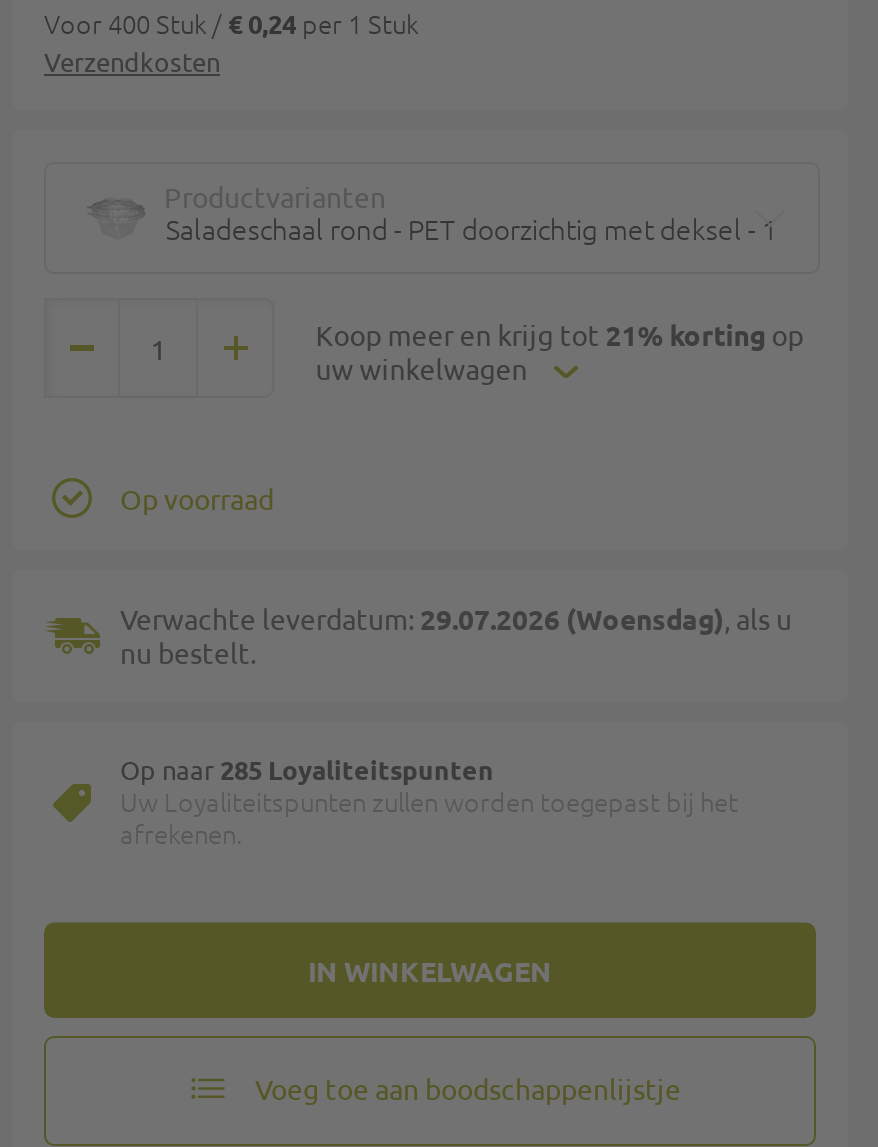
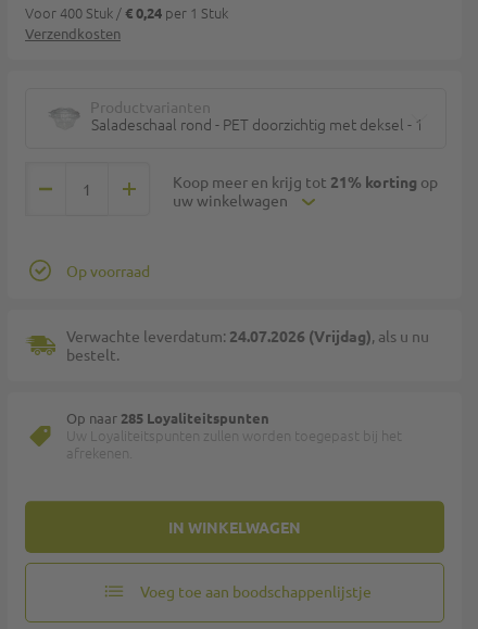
[120,600,792,670] Verwachte leverdatum: 29.07.2026 (Woensdag), als u | nu bestelt. -> [66,326,429,364] Verwachte leverdatum: 24.07.2026 (Vrijdag), als u nu | bestelt.

